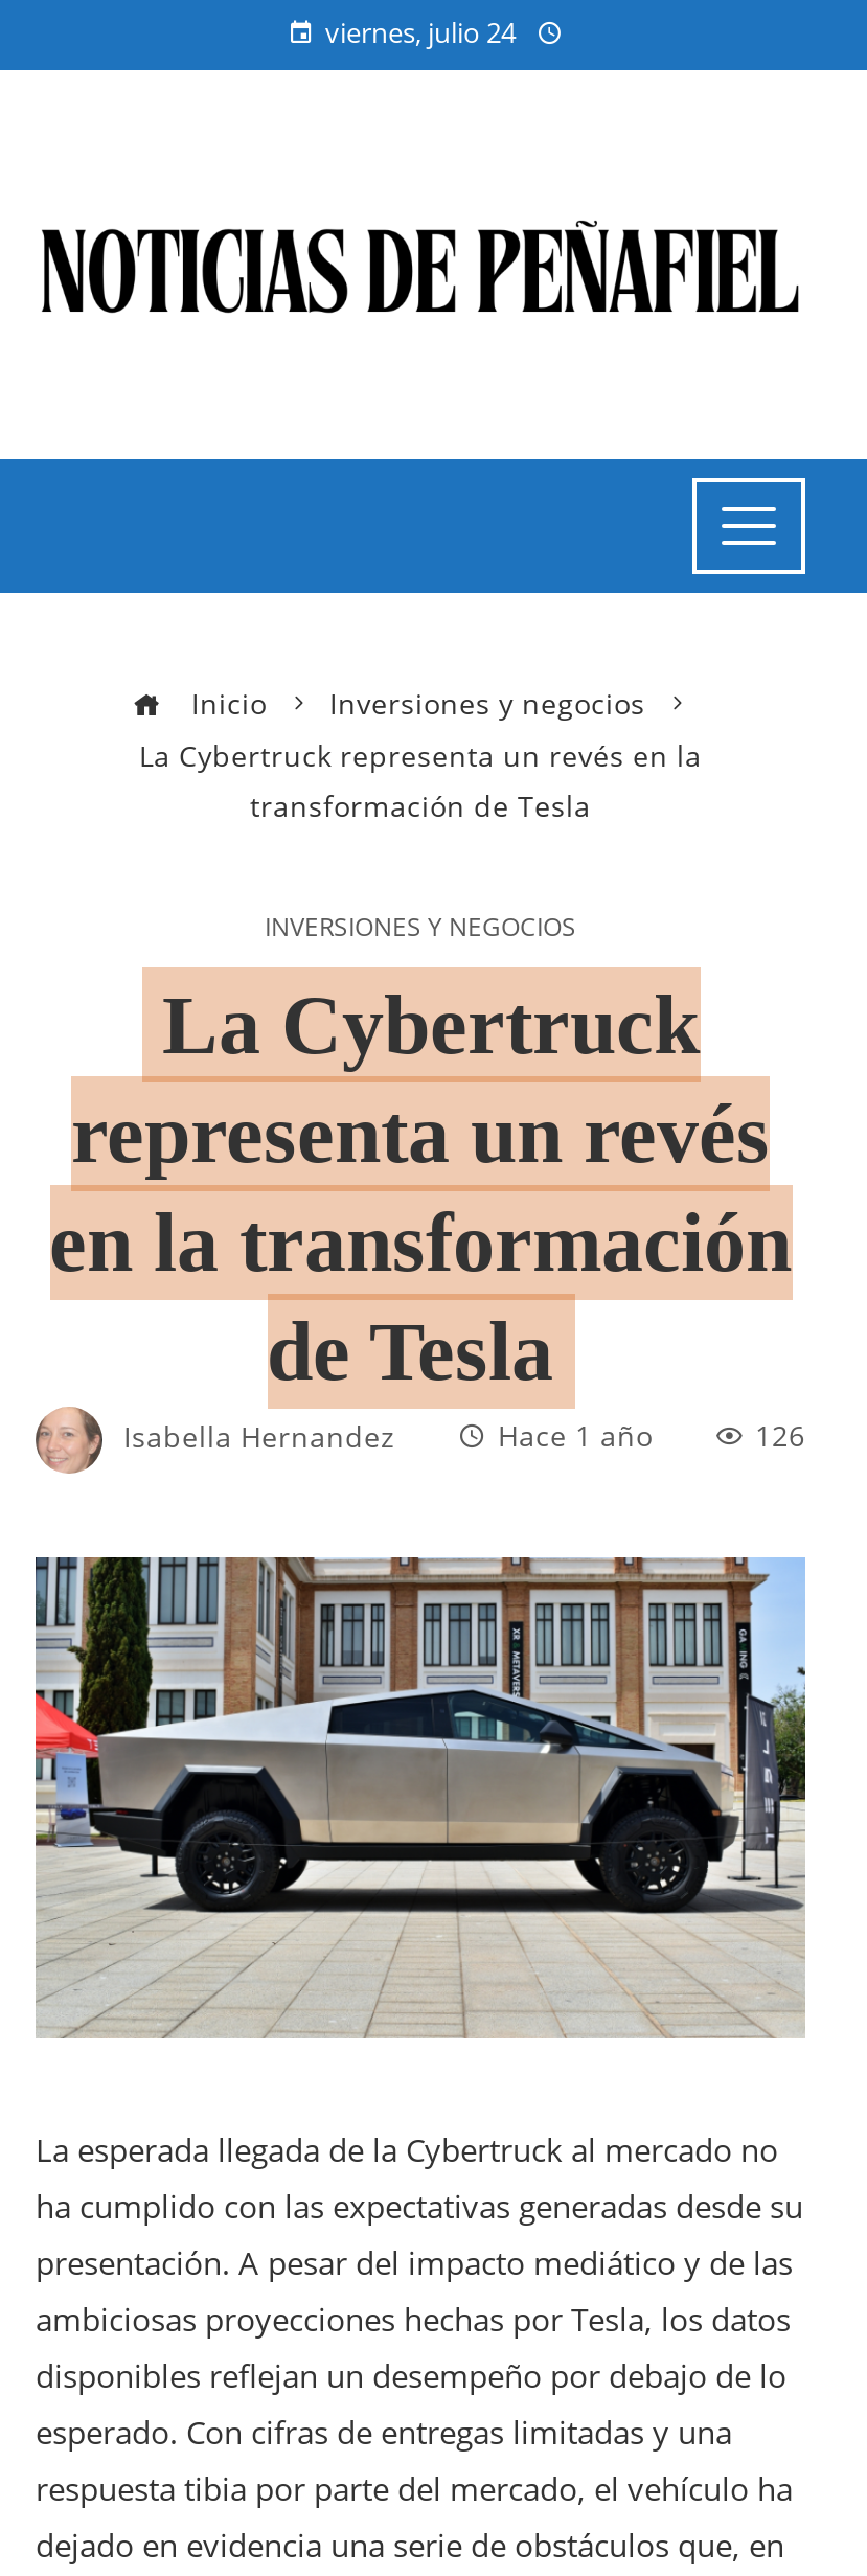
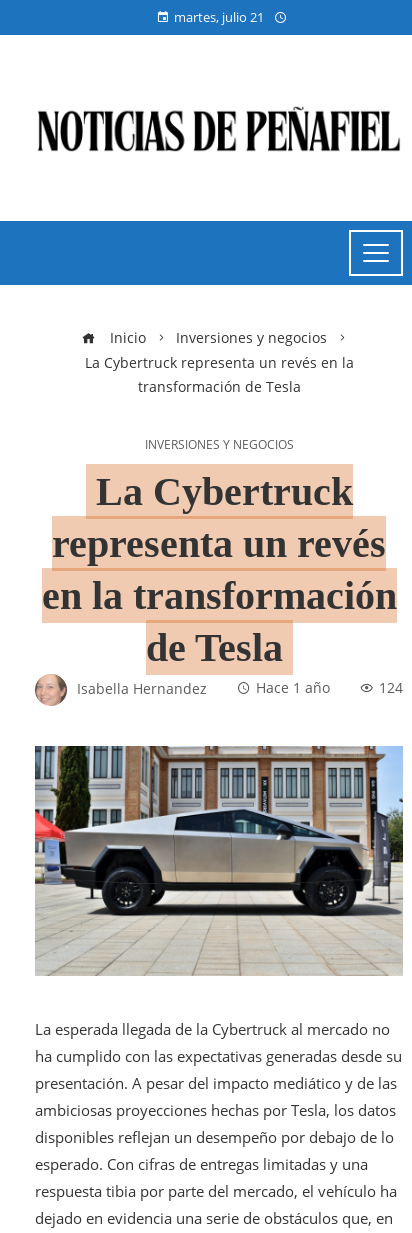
[325,14,516,51] viernes, julio 24 -> [174,8,264,26] martes, julio 21
[755,1418,805,1455] 126 -> [379,679,403,697] 124

